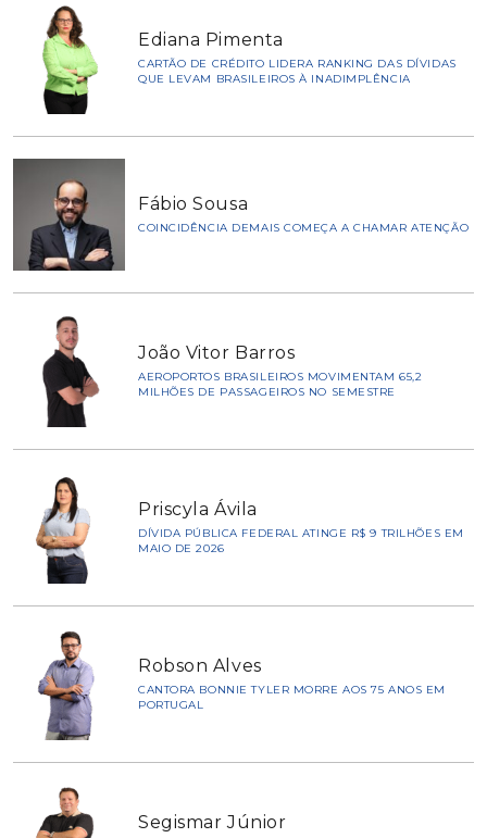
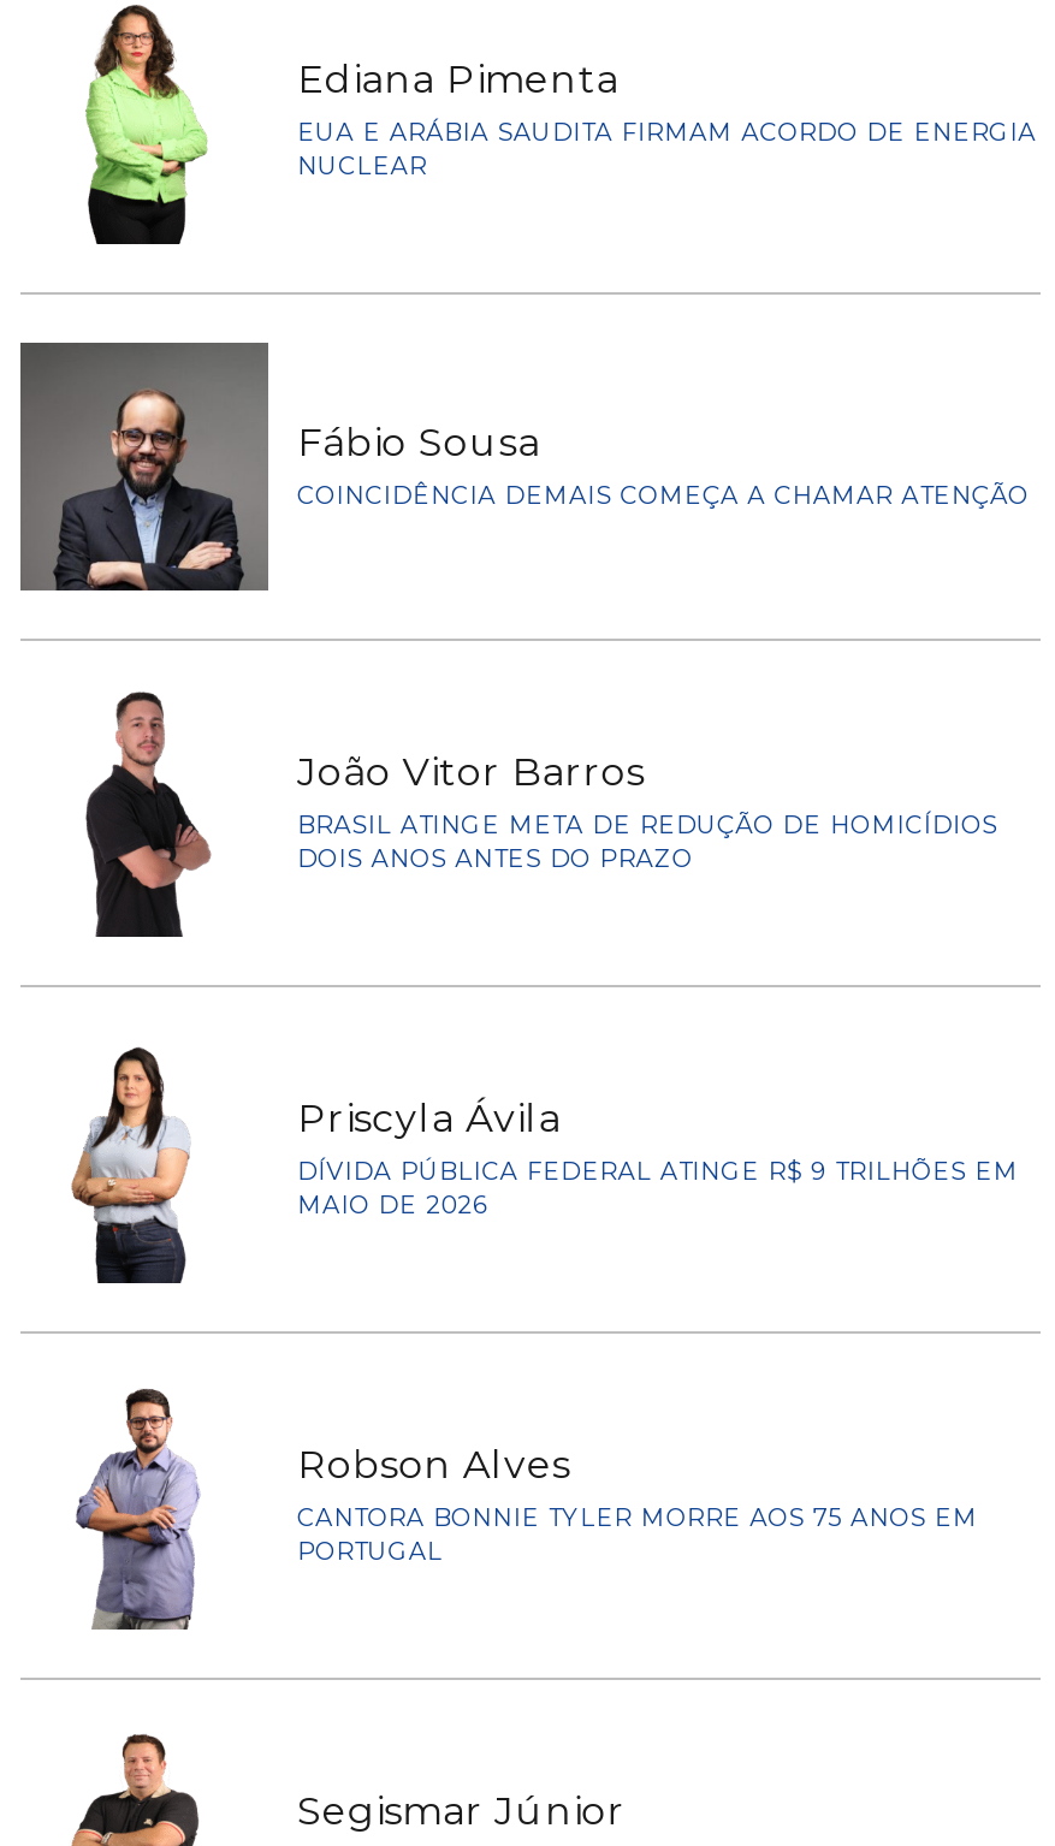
[138,56,456,86] CARTÃO DE CRÉDITO LIDERA RANKING DAS DÍVIDAS | QUE LEVAM BRASILEIROS À INADIMPLÊNCIA -> [297,116,1036,181] EUA E ARÁBIA SAUDITA FIRMAM ACORDO DE ENERGIA | NUCLEAR
[138,369,422,399] AEROPORTOS BRASILEIROS MOVIMENTAM 65,2 | MILHÕES DE PASSAGEIROS NO SEMESTRE -> [297,809,997,874] BRASIL ATINGE META DE REDUÇÃO DE HOMICÍDIOS | DOIS ANOS ANTES DO PRAZO

